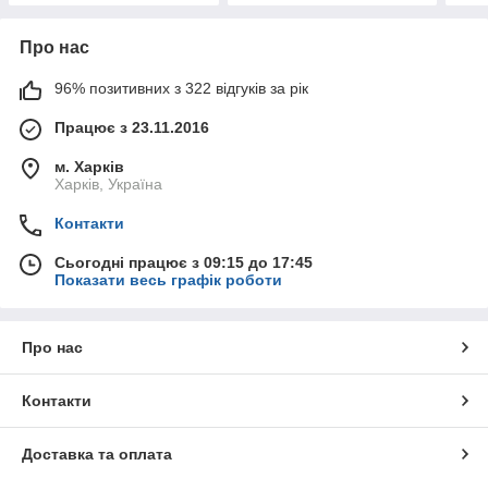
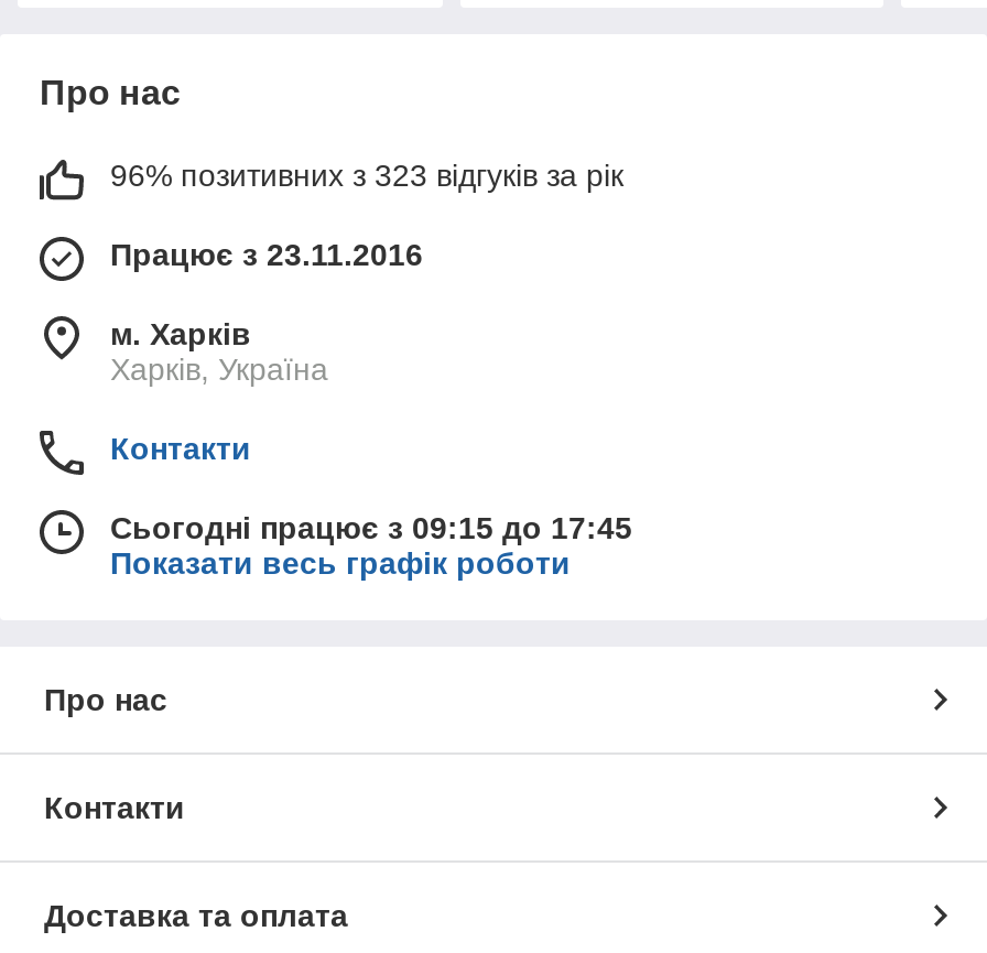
[54,79,308,97] 96% позитивних з 322 відгуків за рік -> [110,157,623,192] 96% позитивних з 323 відгуків за рік

